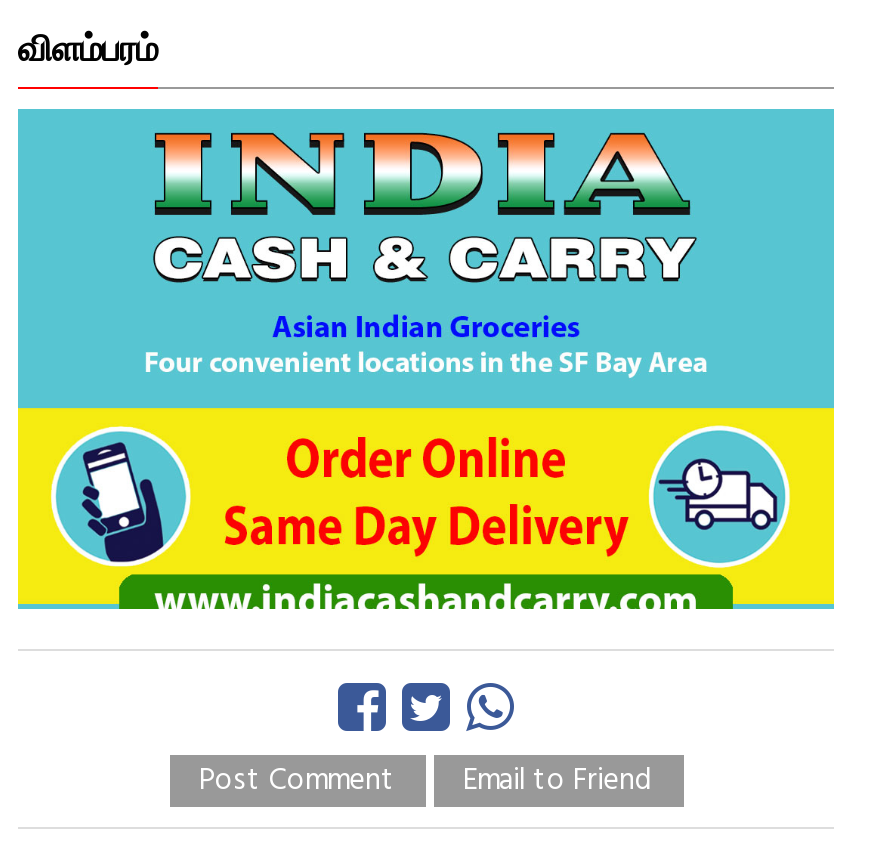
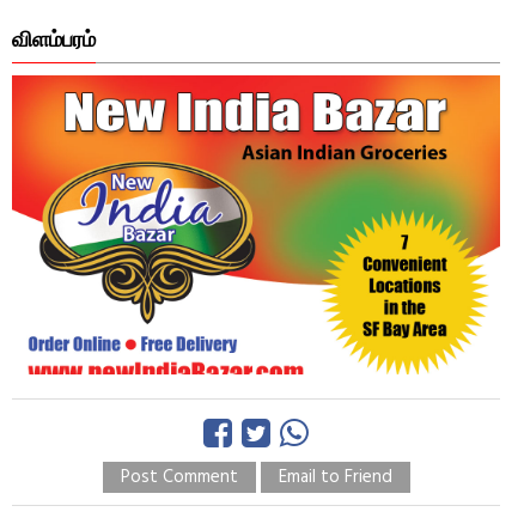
[16,107,836,611] [image] -> [11,74,501,376] [image]

